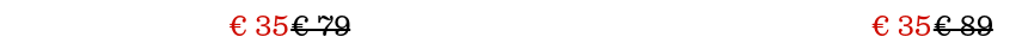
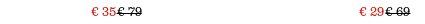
[871,12,993,41] € 35€ 89 -> [359,6,410,18] € 29€ 69

